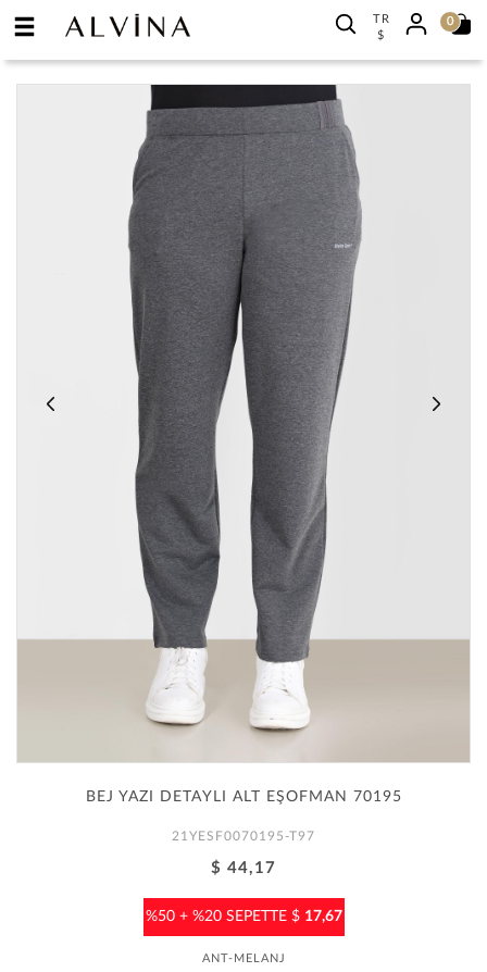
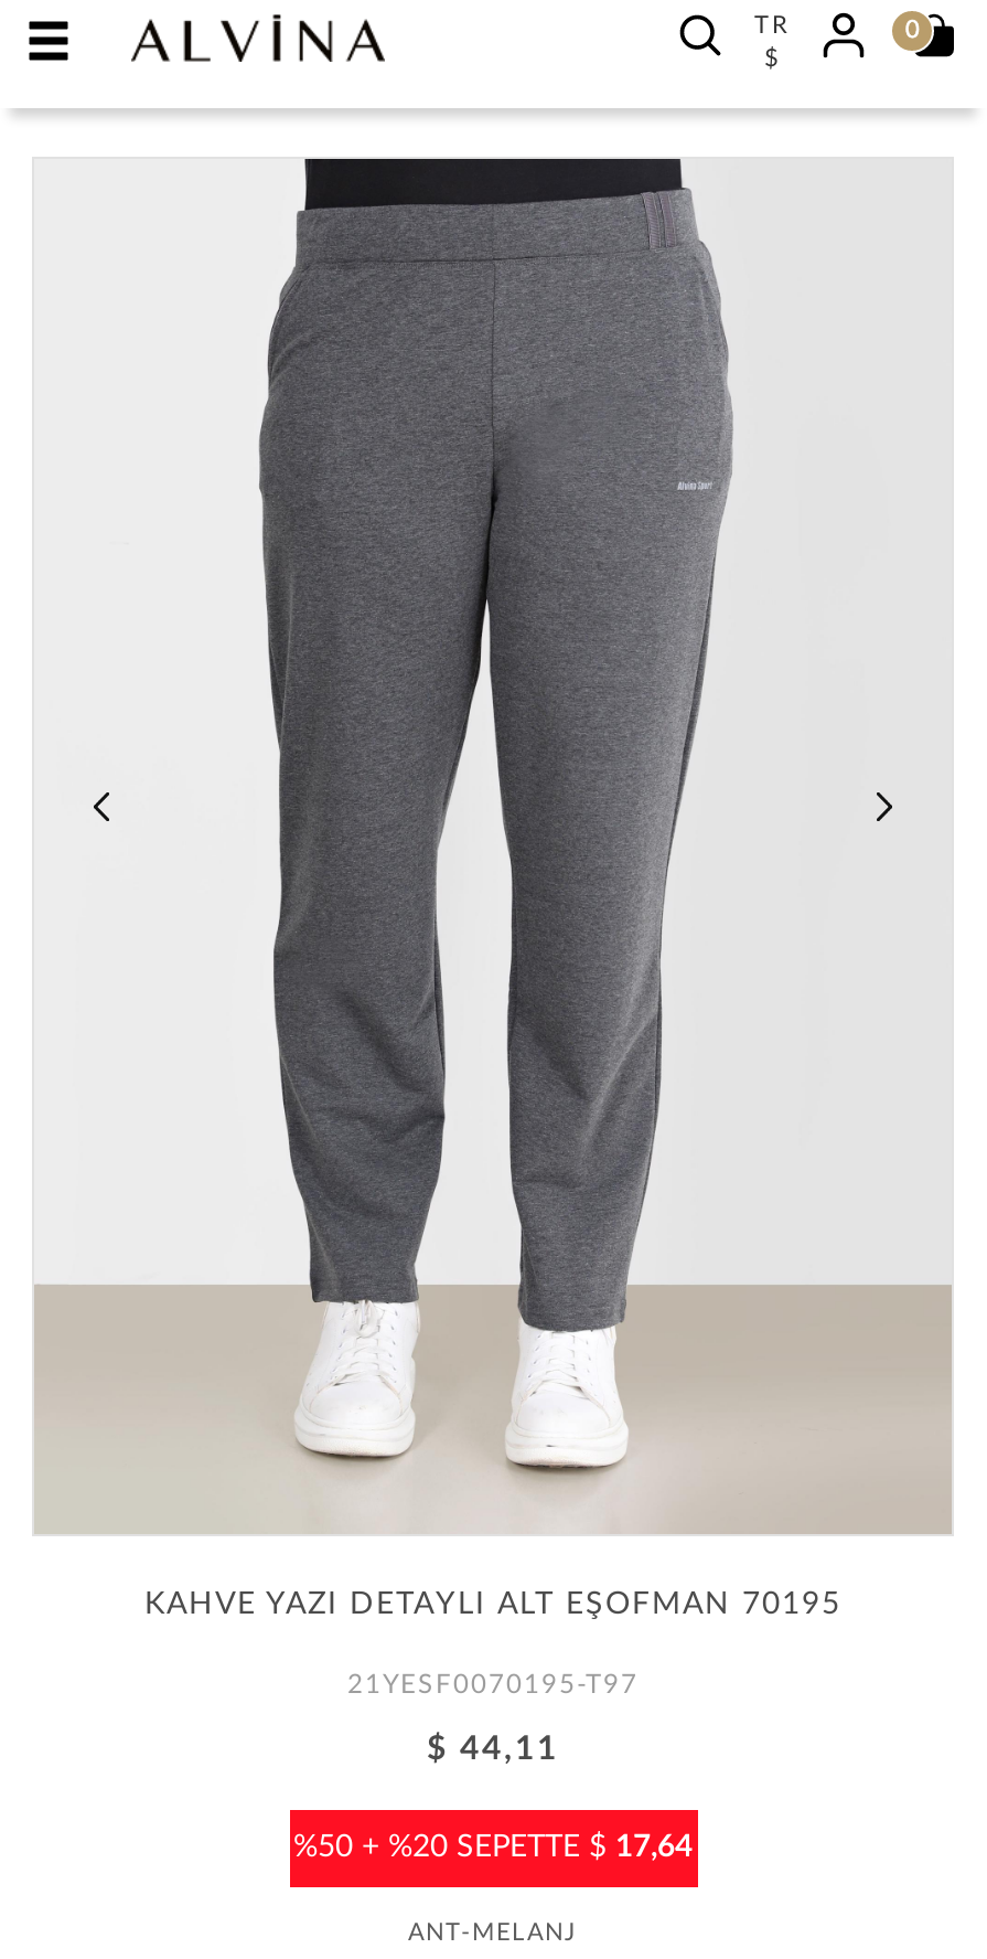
[85,789,402,804] BEJ YAZI DETAYLI ALT EŞOFMAN 70195 -> [144,1588,841,1619] KAHVE YAZI DETAYLI ALT EŞOFMAN 70195
[211,859,276,876] $ 44,17 -> [427,1732,559,1765] $ 44,11
[145,908,342,924] %50 + %20 SEPETTE $17,67 -> [293,1831,693,1862] %50 + %20 SEPETTE $17,64

